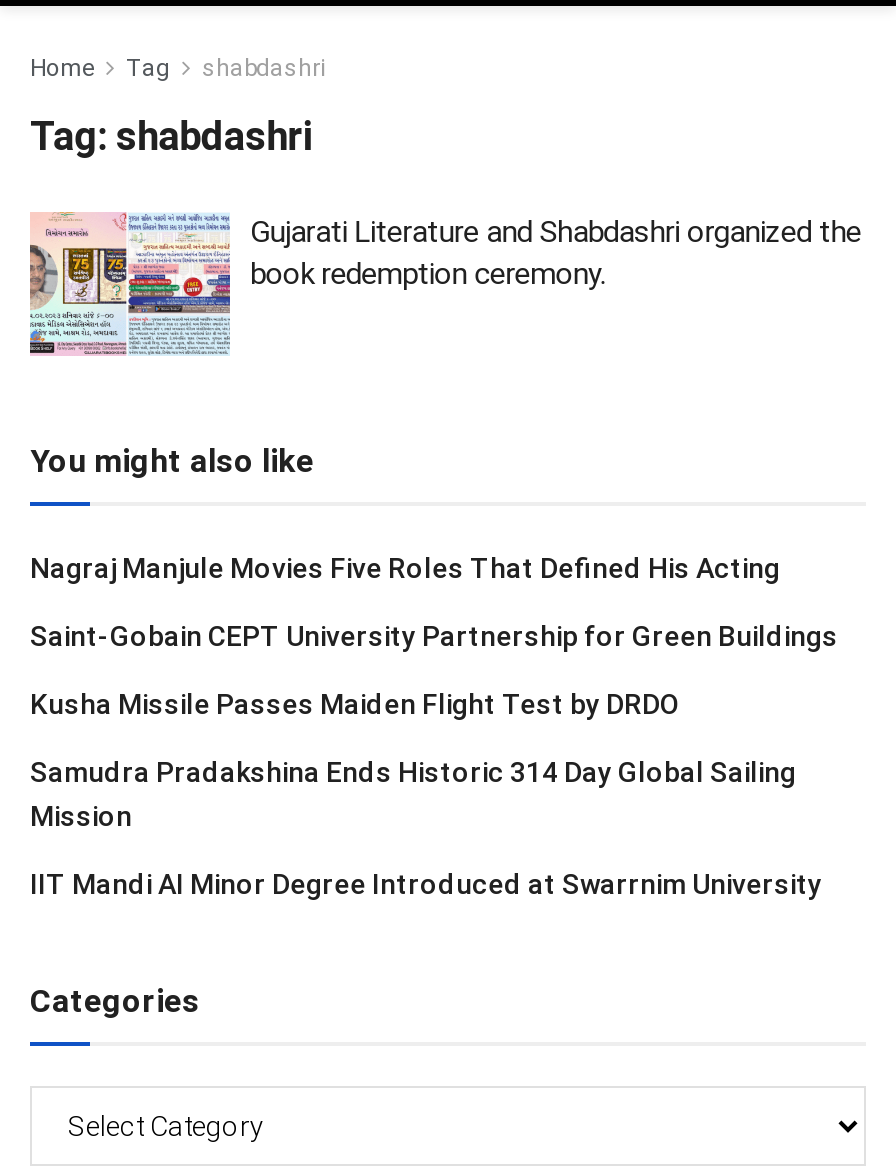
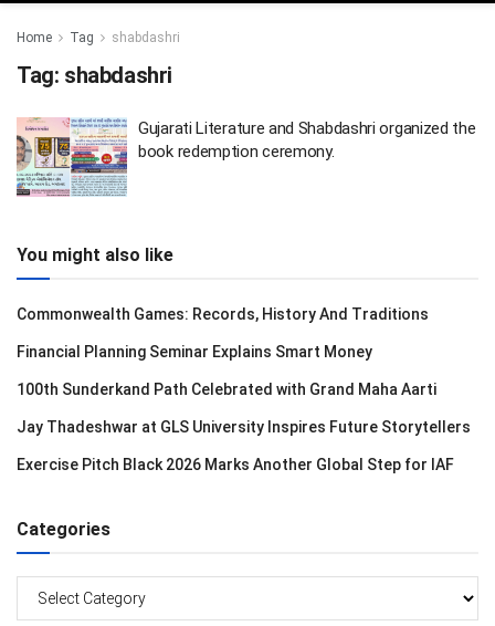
[30,551,780,583] Nagraj Manjule Movies Five Roles That Defined His Acting -> [17,305,429,322] Commonwealth Games: Records, History And Traditions
[30,619,838,651] Saint-Gobain CEPT University Partnership for Green Buildings -> [17,342,372,360] Financial Planning Seminar Explains Smart Money
[30,687,680,719] Kusha Missile Passes Maiden Flight Test by DRDO -> [17,380,436,398] 100th Sunderkand Path Celebrated with Grand Maha Aarti
[30,755,796,831] Samudra Pradakshina Ends Historic 314 Day Global Sailing | Mission -> [17,418,471,435] Jay Thadeshwar at GLS University Inspires Future Storytellers
[30,867,822,899] IIT Mandi AI Minor Degree Introduced at Swarrnim University -> [17,455,454,473] Exercise Pitch Black 2026 Marks Another Global Step for IAF

